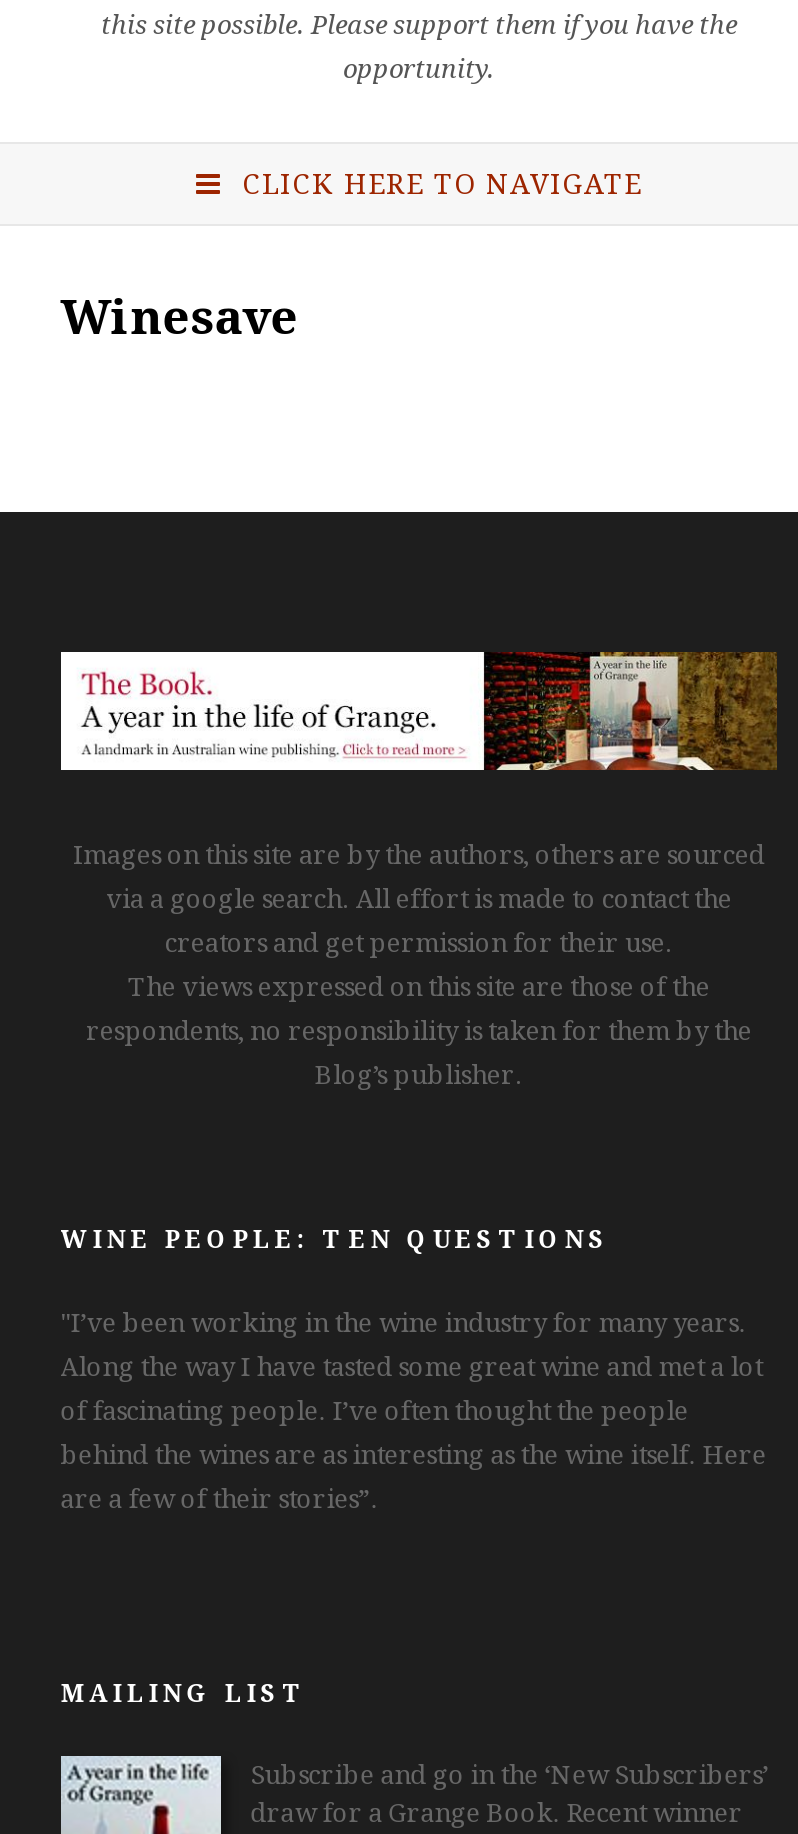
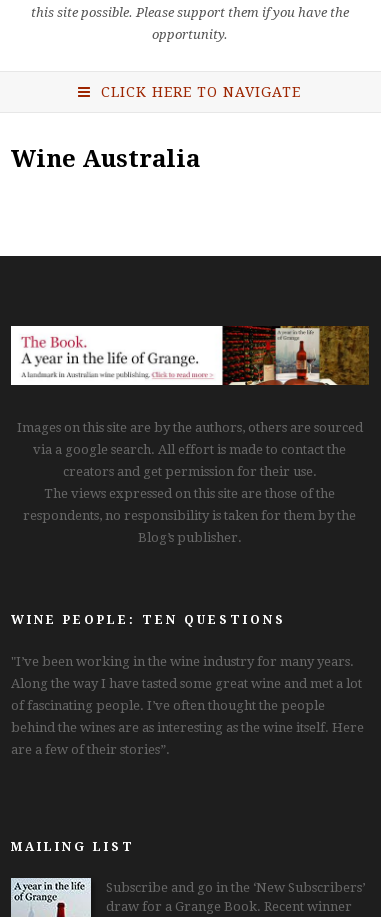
[61,290,299,346] Winesave -> [11,145,200,173] Wine Australia

